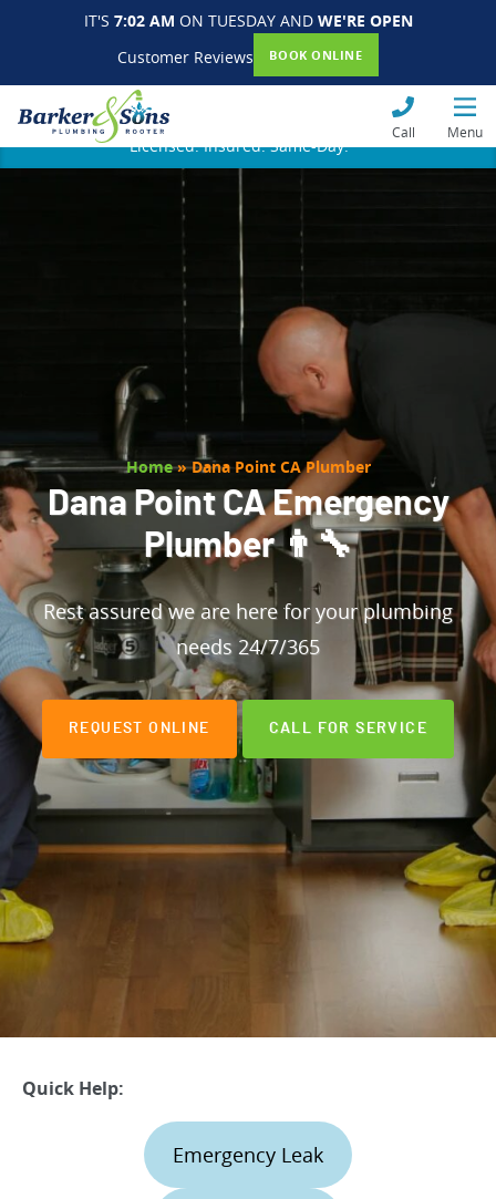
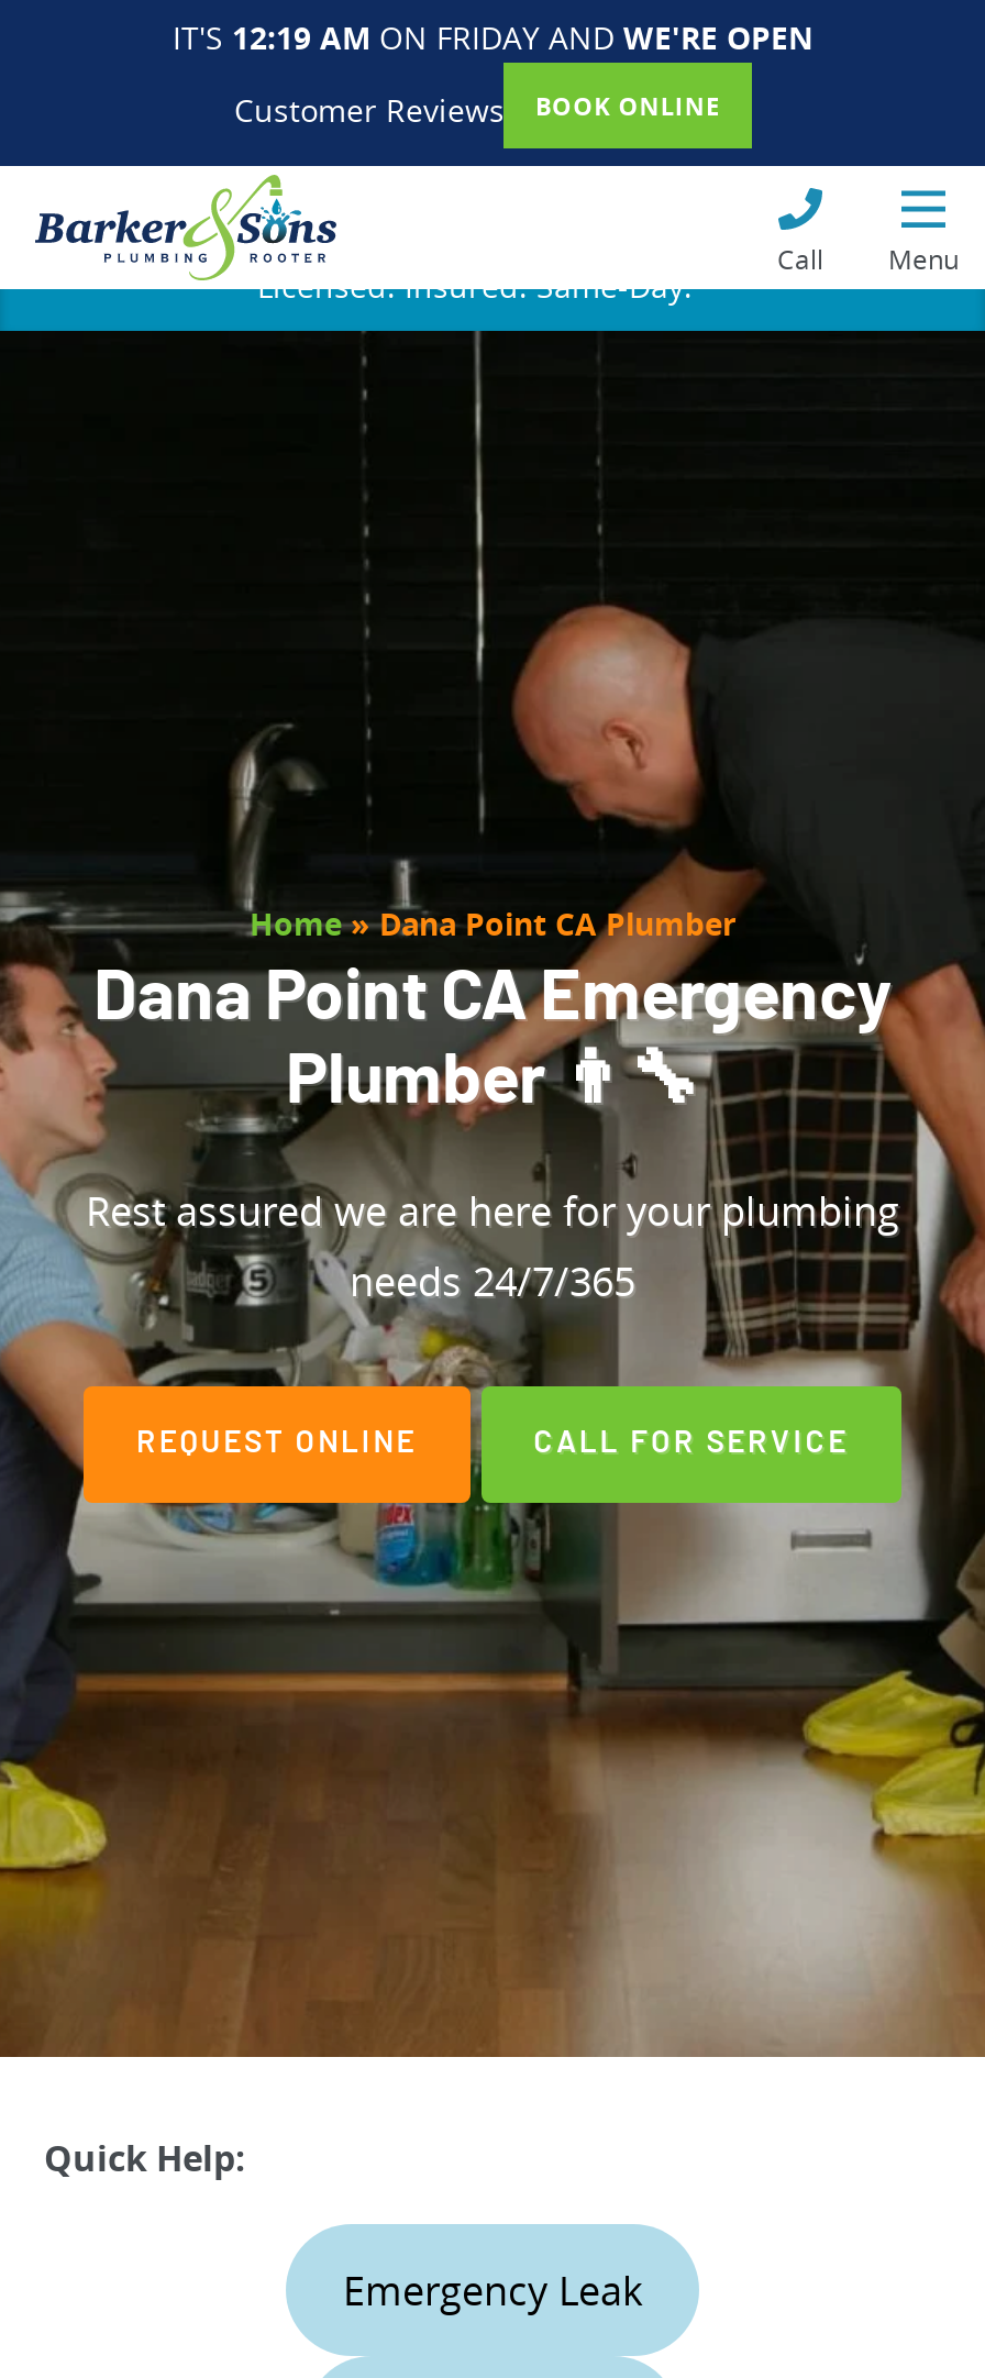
[84,10,412,31] IT'S 7:02 AM ON TUESDAY AND WE'RE OPEN -> [173,16,812,58] IT'S 12:19 AM ON FRIDAY AND WE'RE OPEN

